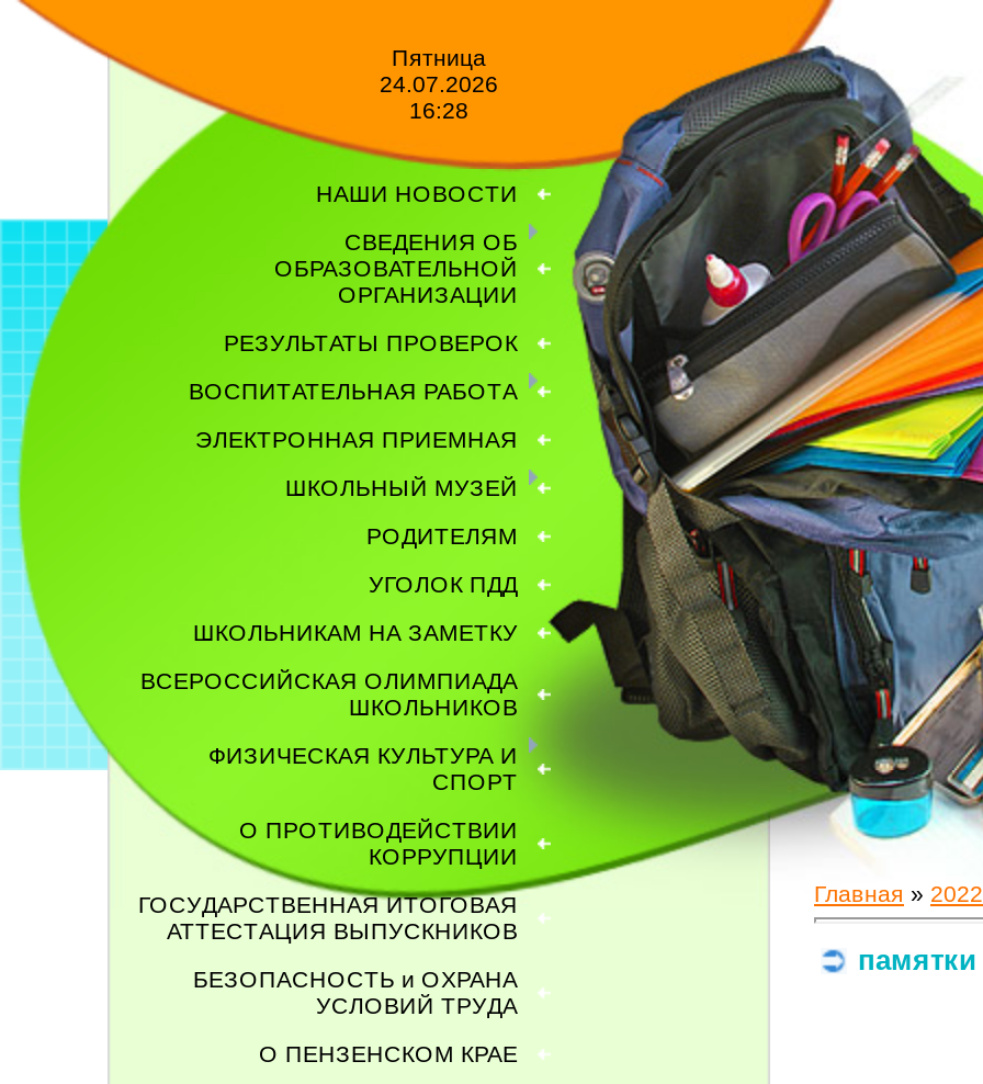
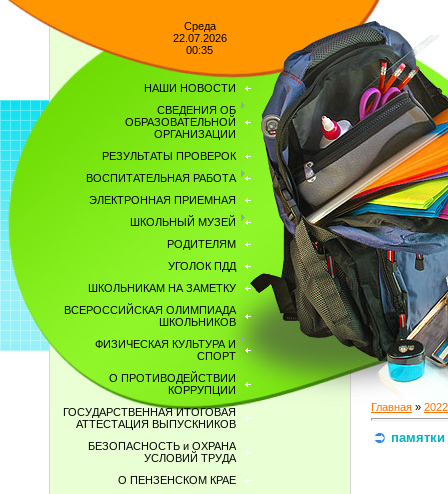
[380,44,498,123] Пятница | 24.07.2026 | 16:28 -> [173,20,227,56] Среда | 22.07.2026 | 00:35

